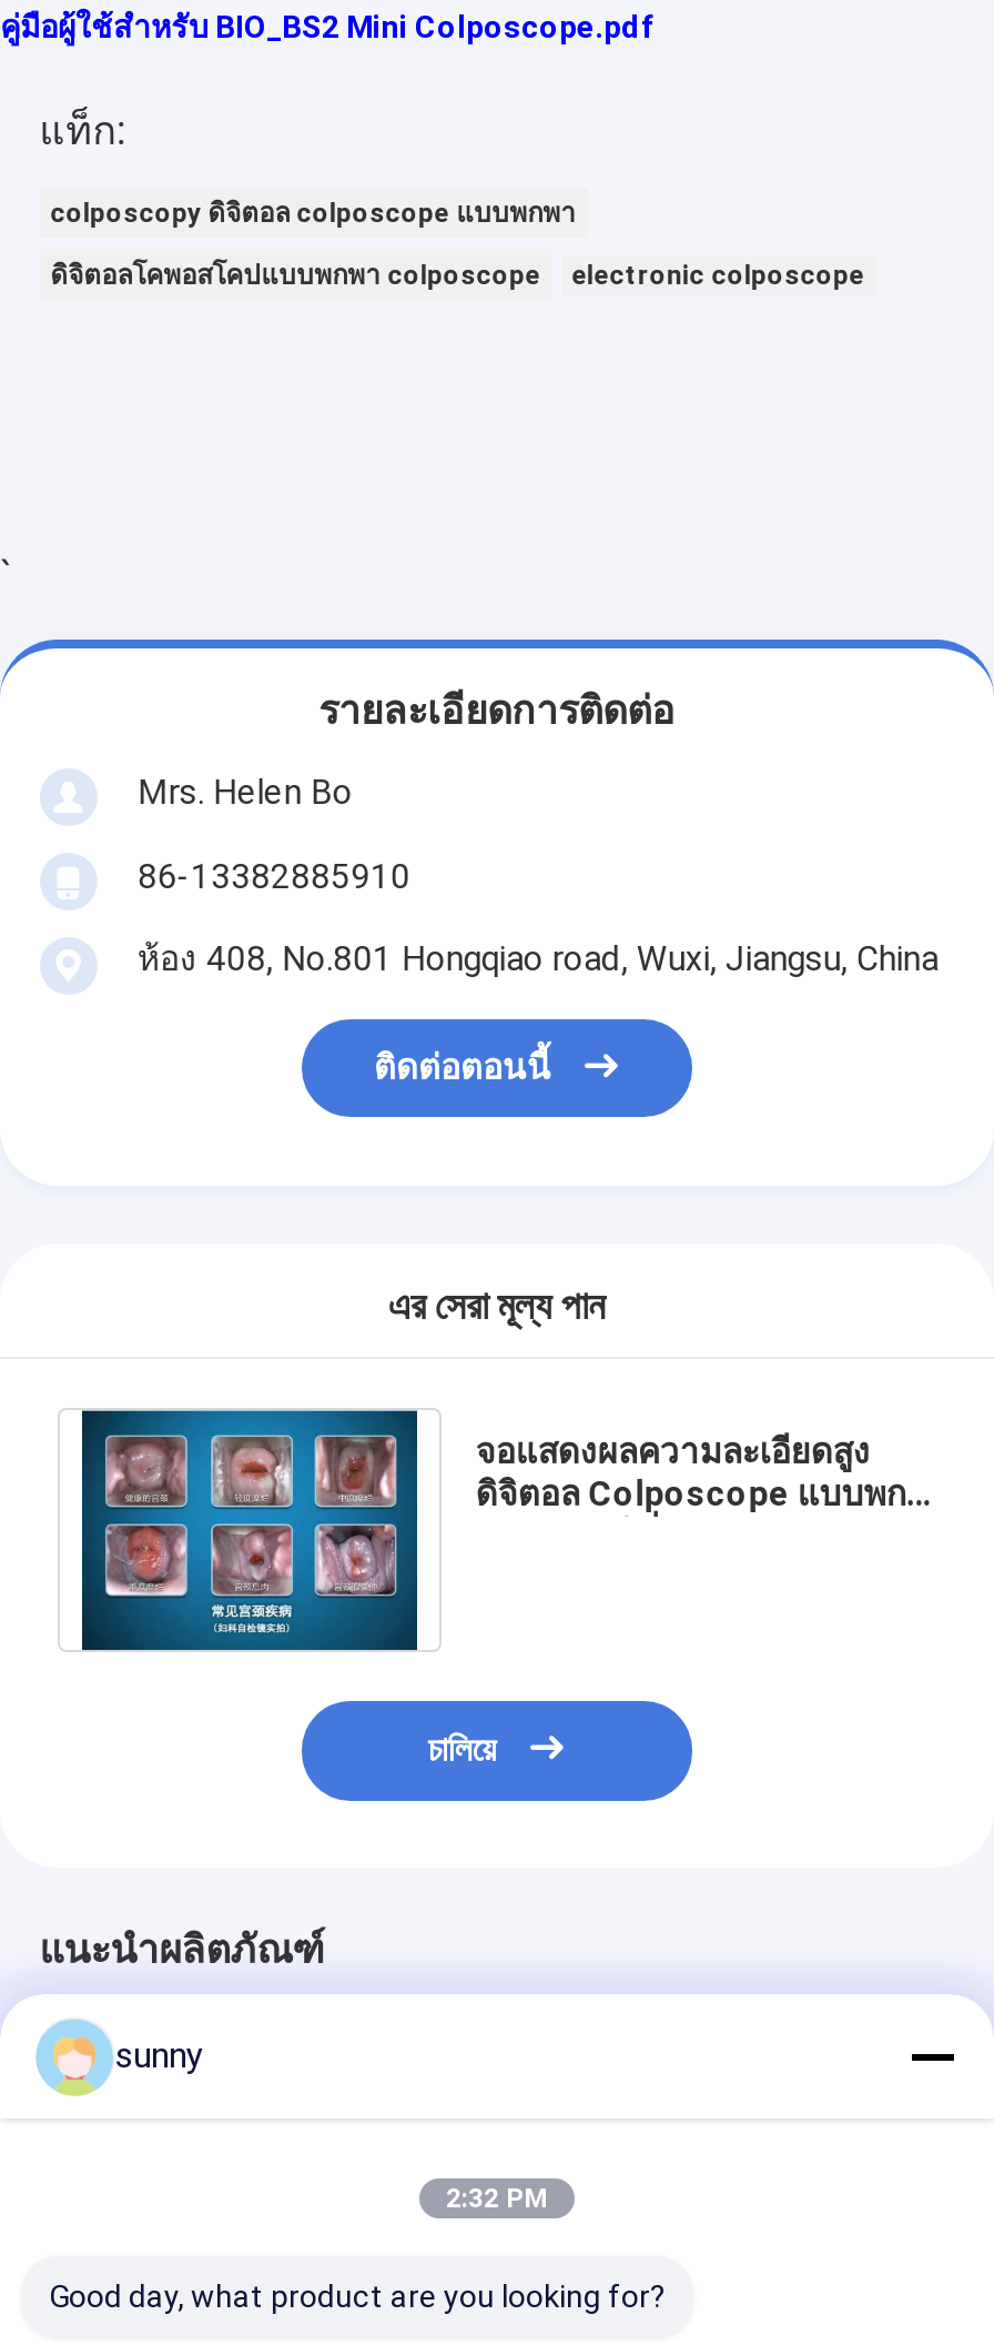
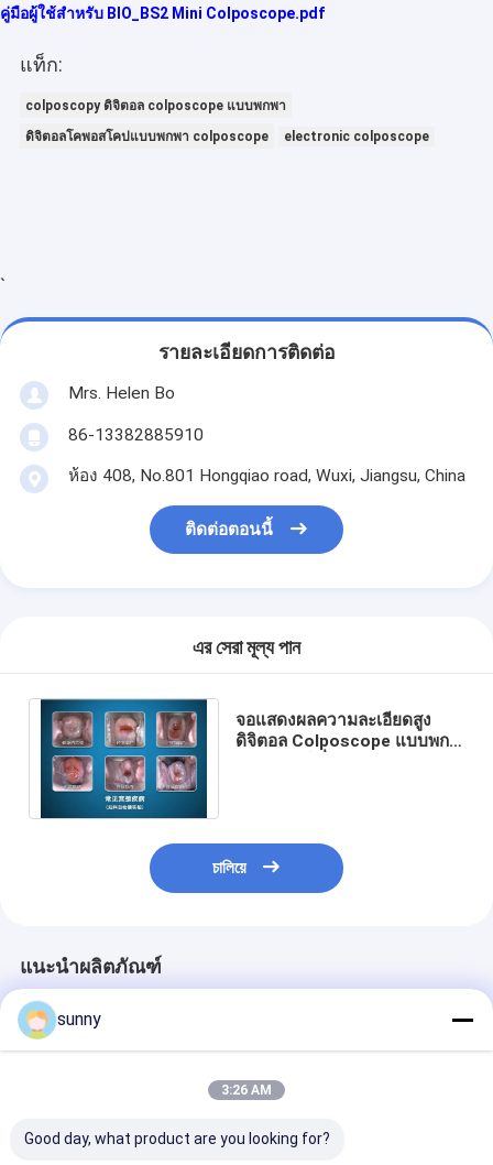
[446,2183,548,2214] 2:32 PM -> [221,1082,272,1098] 3:26 AM

